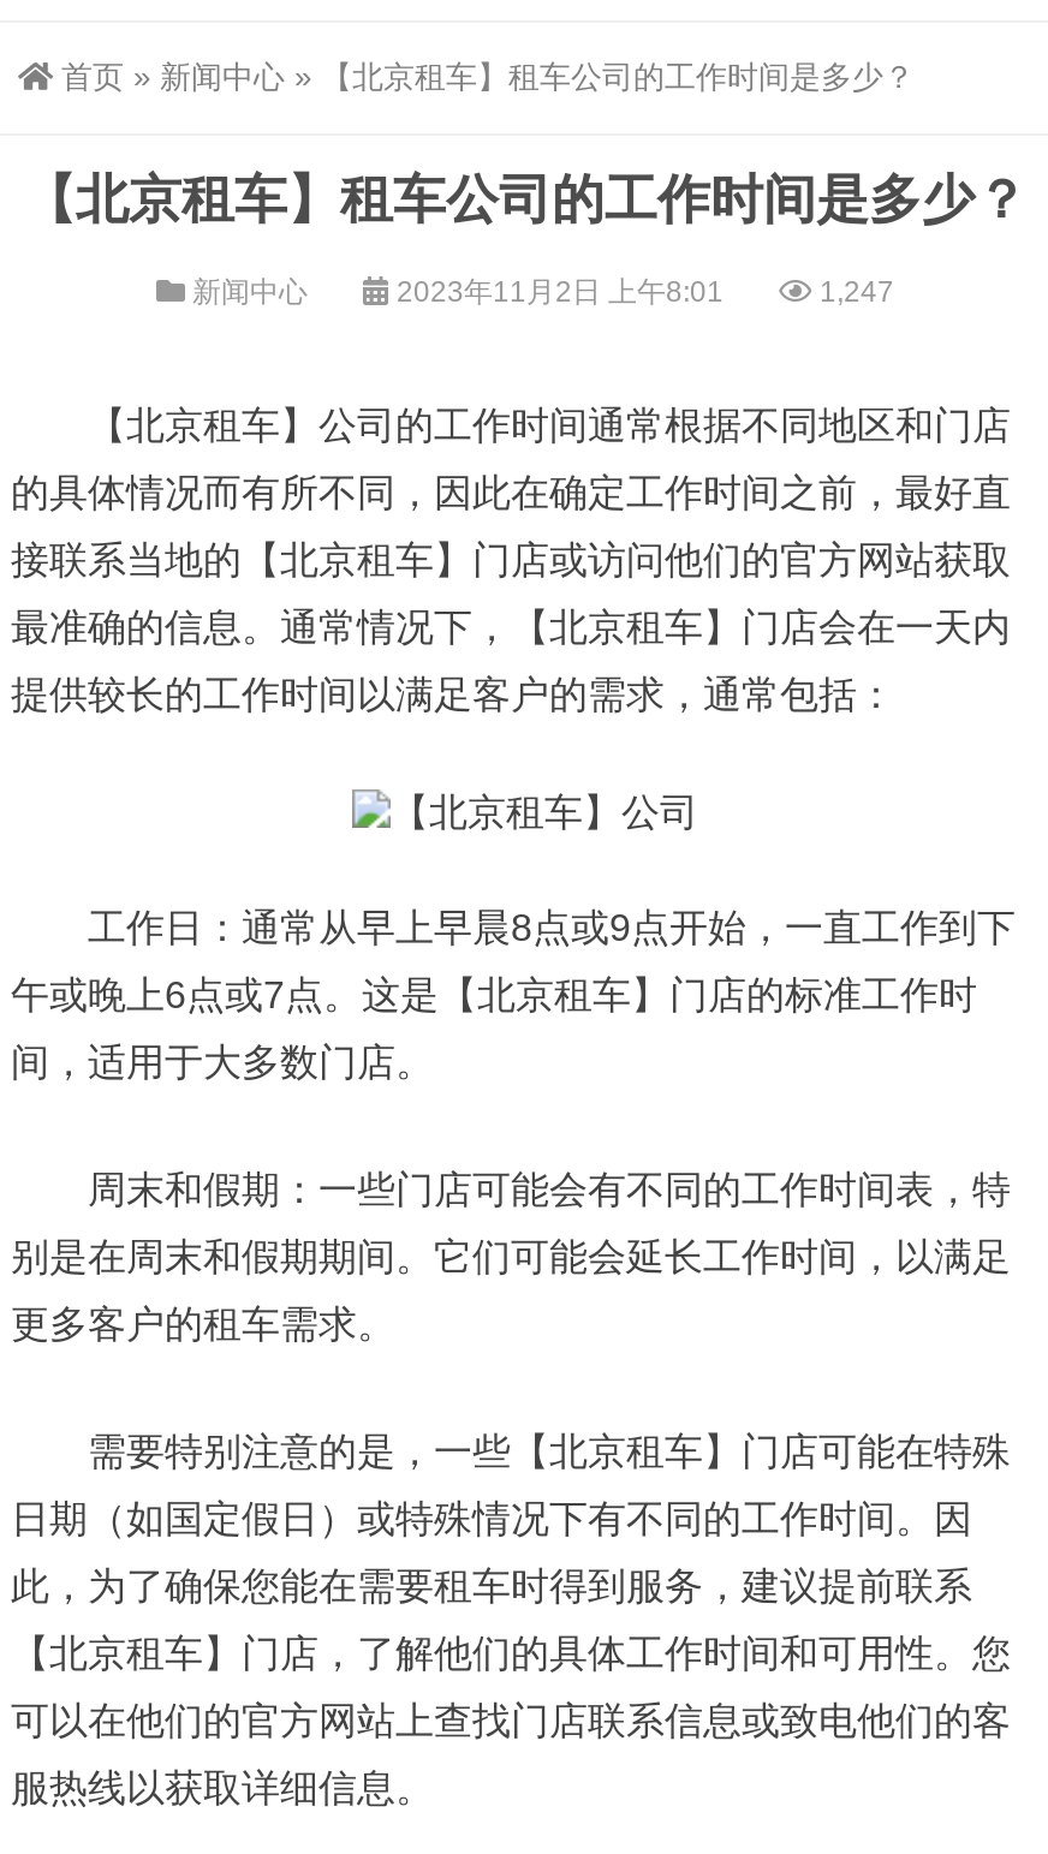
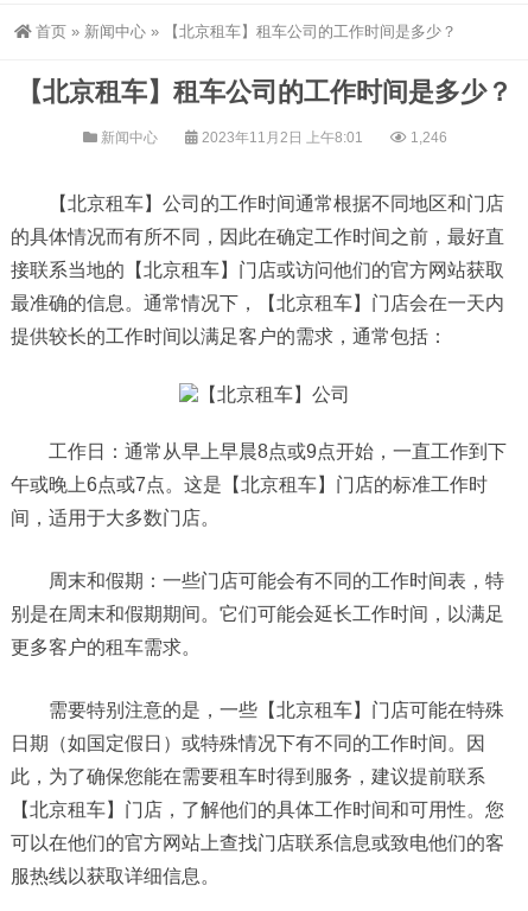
[812,275,894,309] 1,247 -> [406,129,447,146] 1,246

